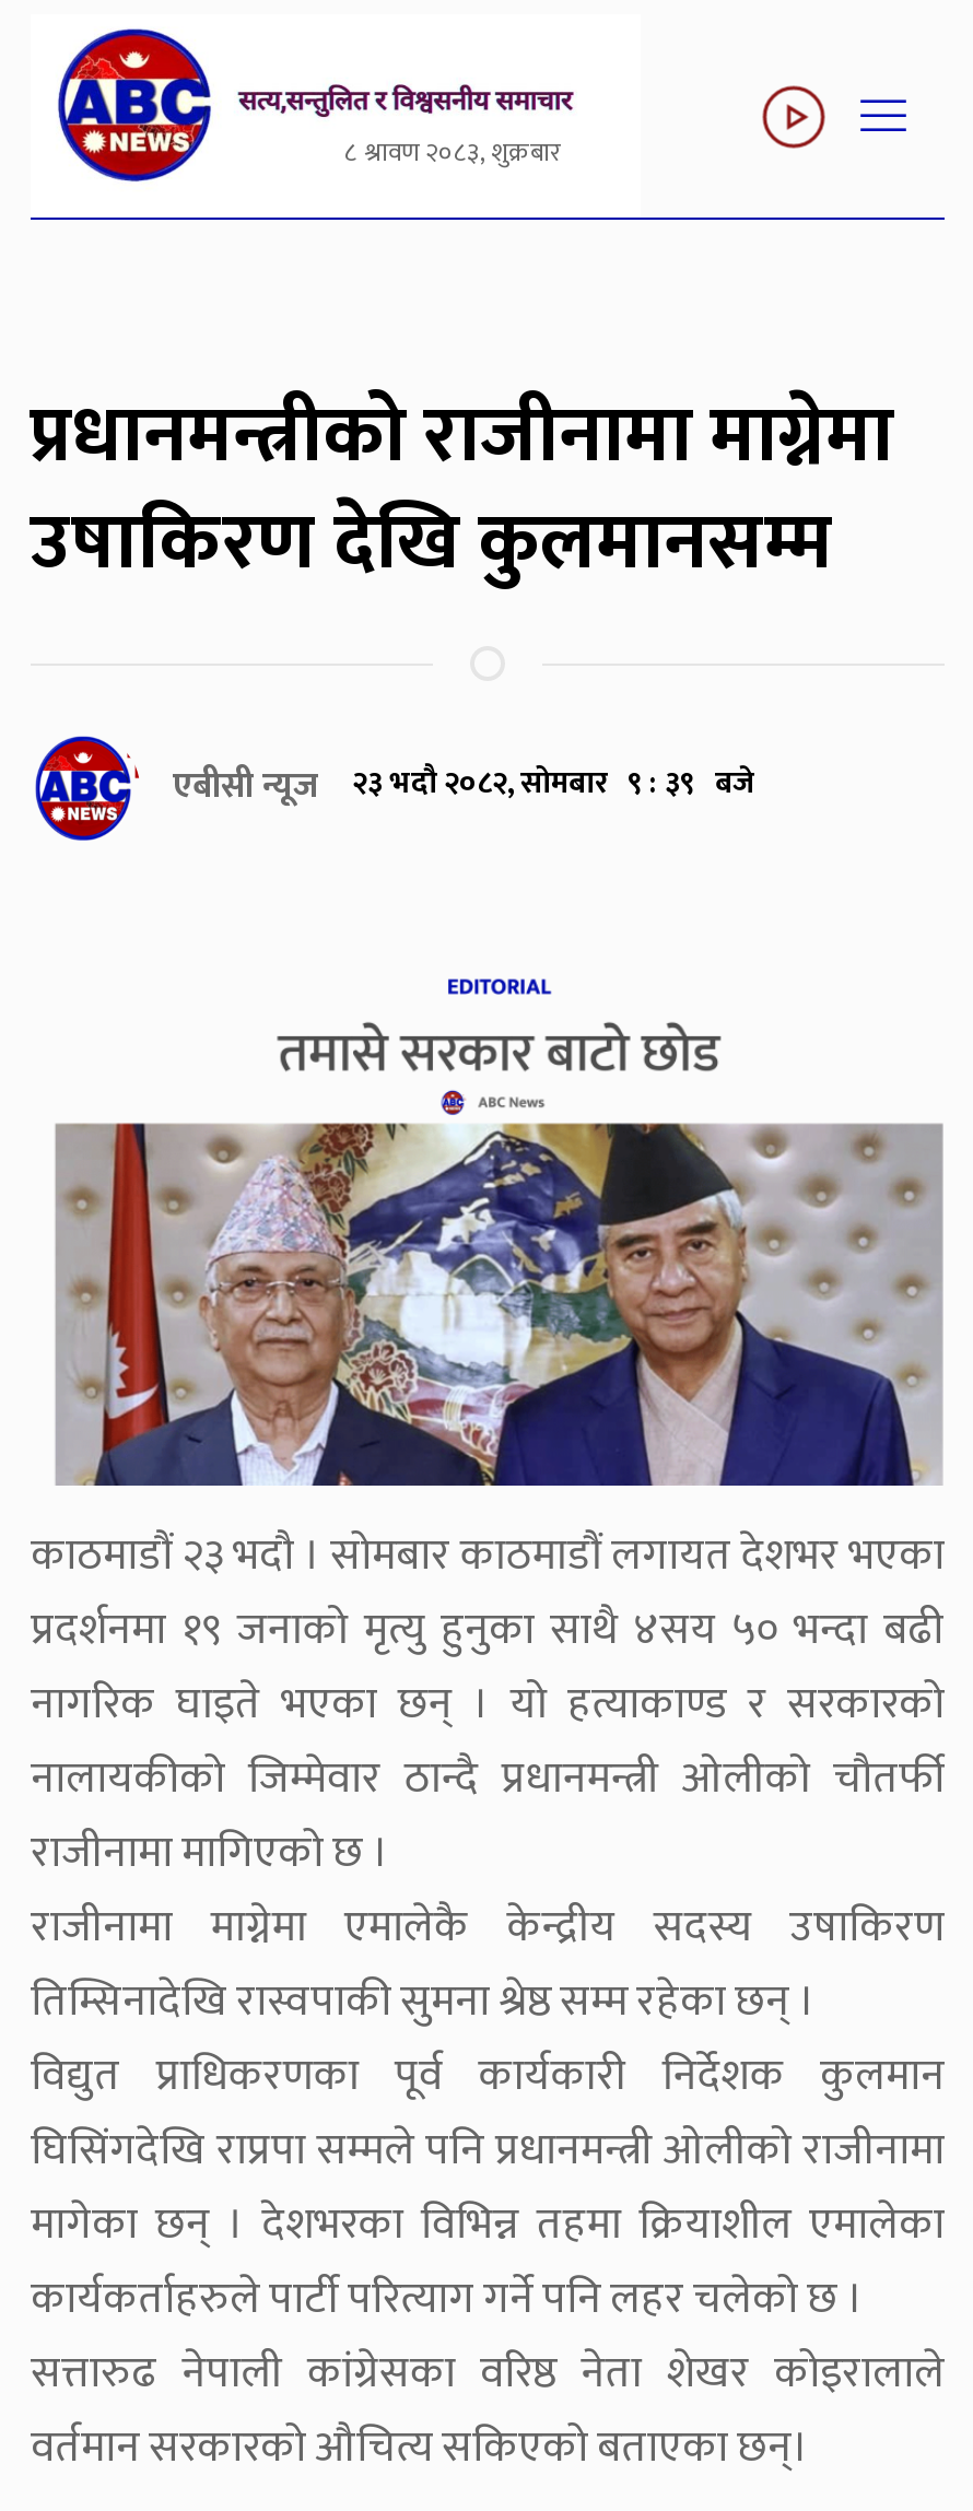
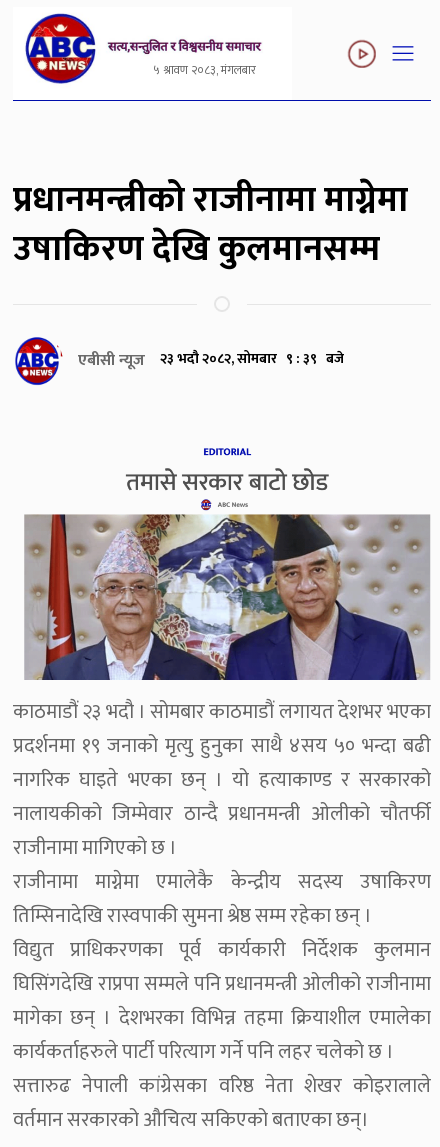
[344,130,561,174] ८ श्रावण २०८३, शुक्रबार -> [152,60,255,80] ५ श्रावण २०८३, मंगलबार

